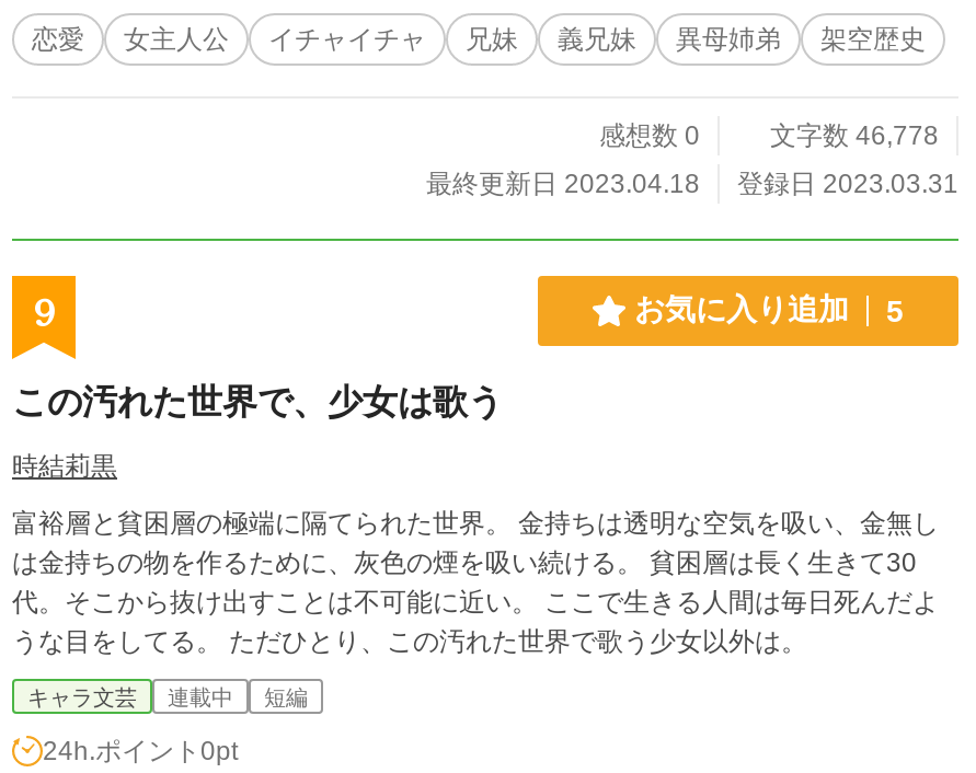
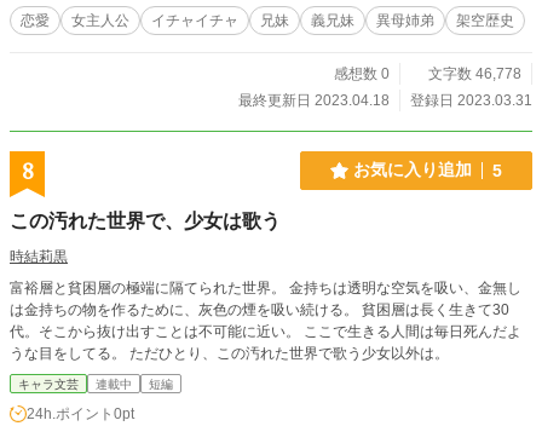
[33,291,55,335] 9 -> [21,160,33,184] 8

